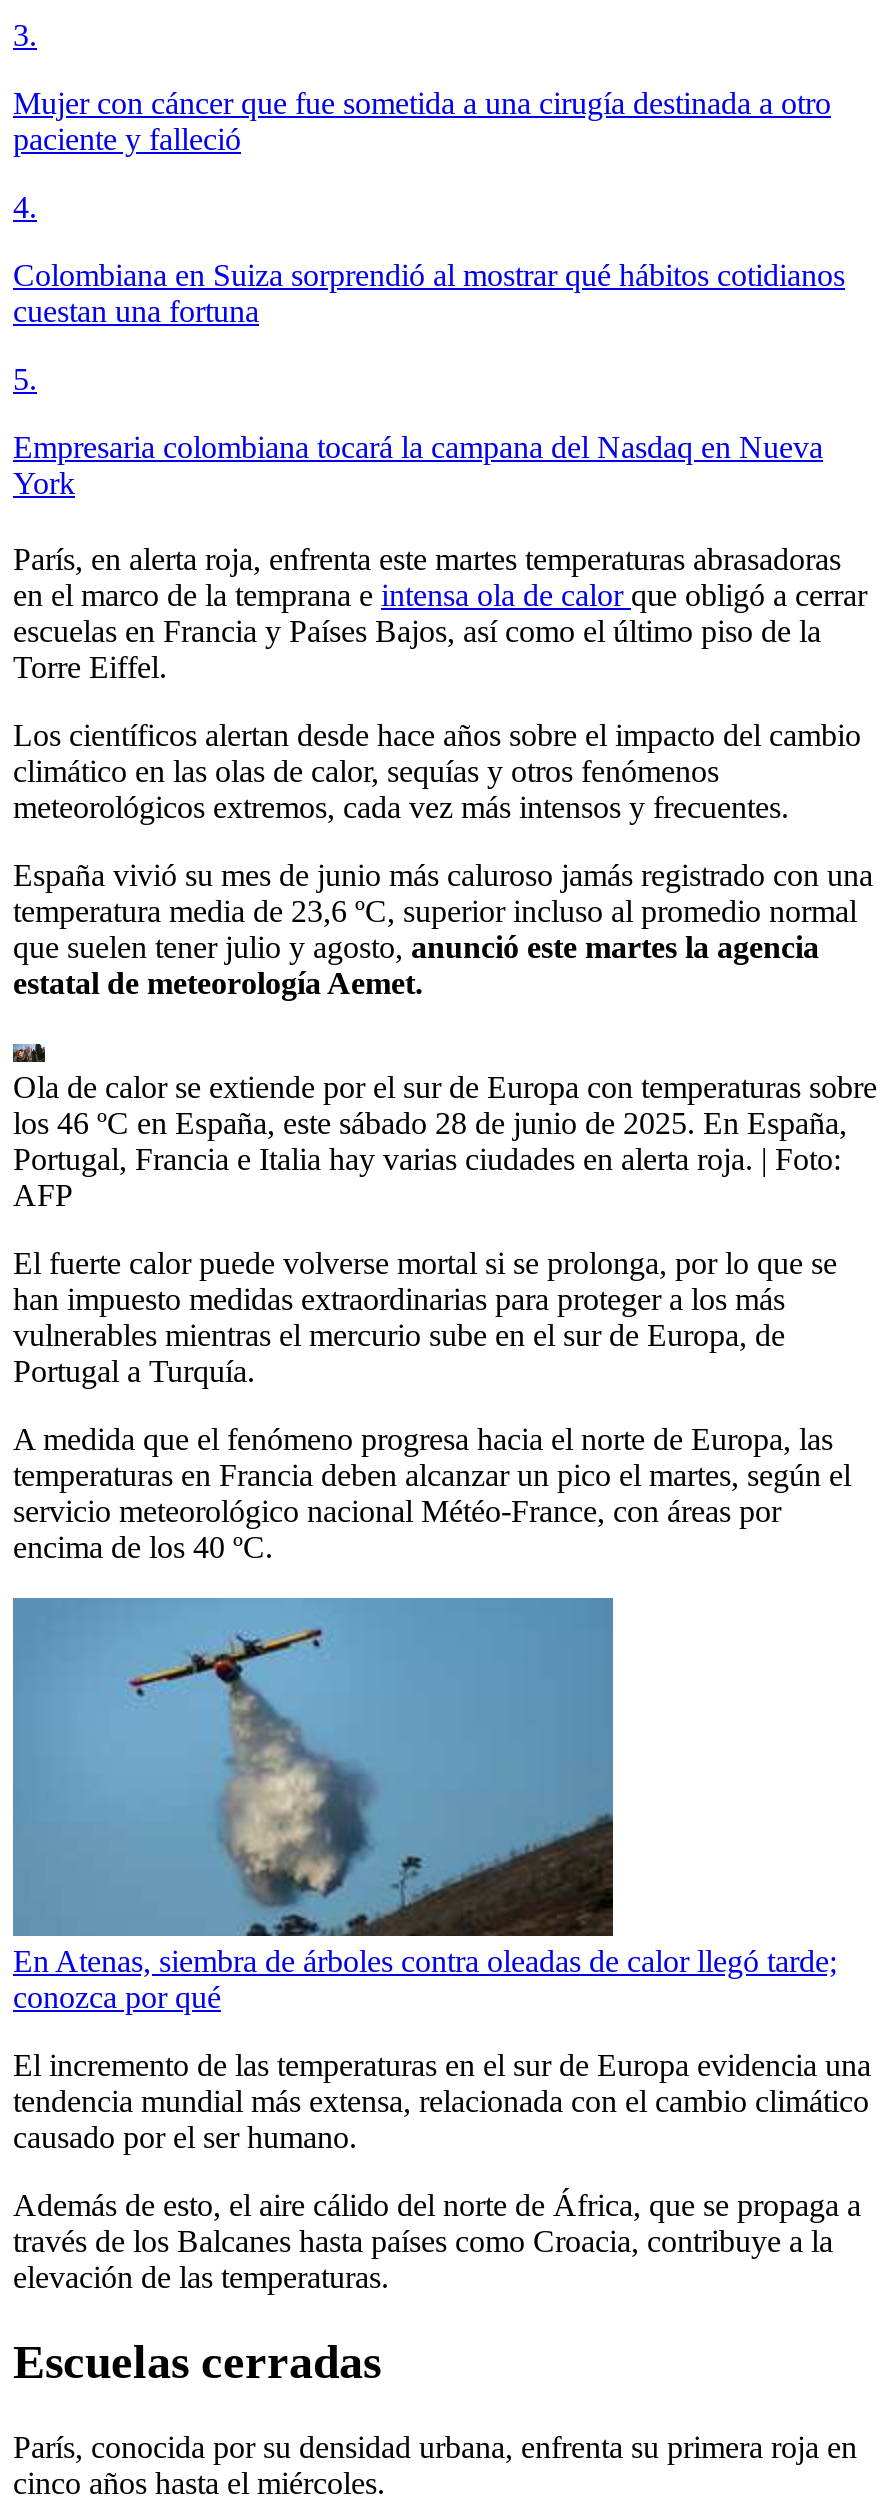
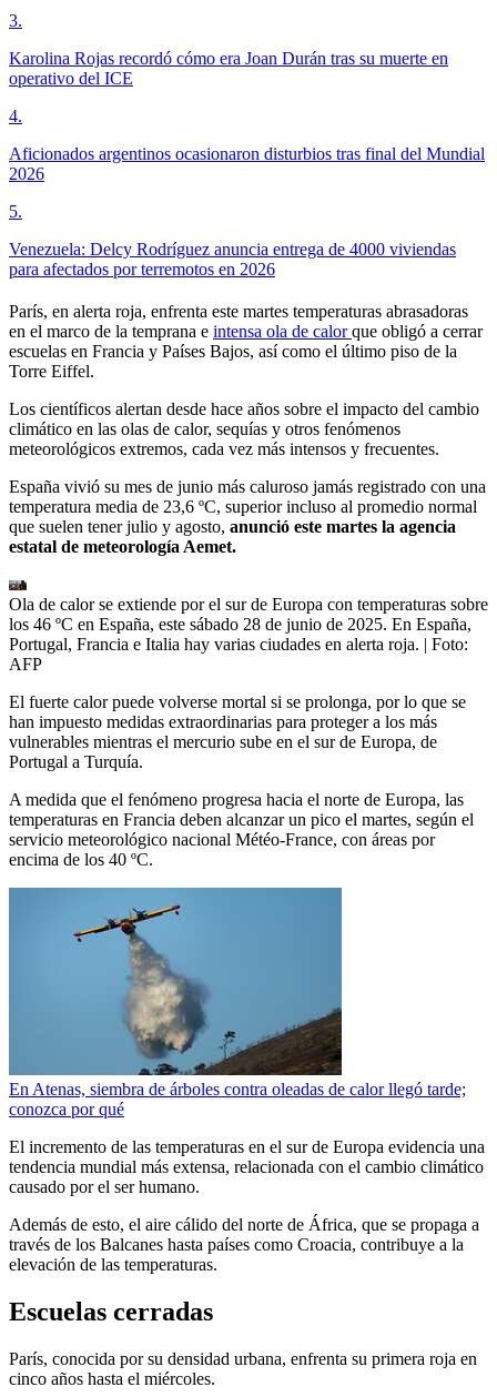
[13,85,831,155] Mujer con cáncer que fue sometida a una cirugía destinada a otro | paciente y falleció -> [9,48,448,87] Karolina Rojas recordó cómo era Joan Durán tras su muerte en | operativo del ICE
[13,257,845,327] Colombiana en Suiza sorprendió al mostrar qué hábitos cotidianos | cuestan una fortuna -> [9,144,485,183] Aficionados argentinos ocasionaron disturbios tras final del Mundial | 2026
[13,429,823,499] Empresaria colombiana tocará la campana del Nasdaq en Nueva | York -> [9,239,456,278] Venezuela: Delcy Rodríguez anuncia entrega de 4000 viviendas | para afectados por terremotos en 2026

